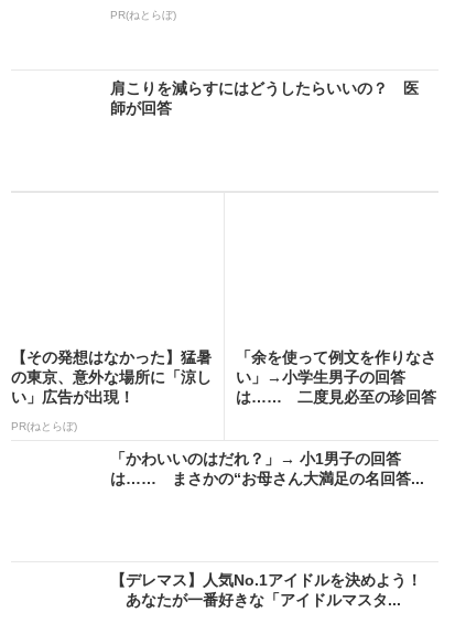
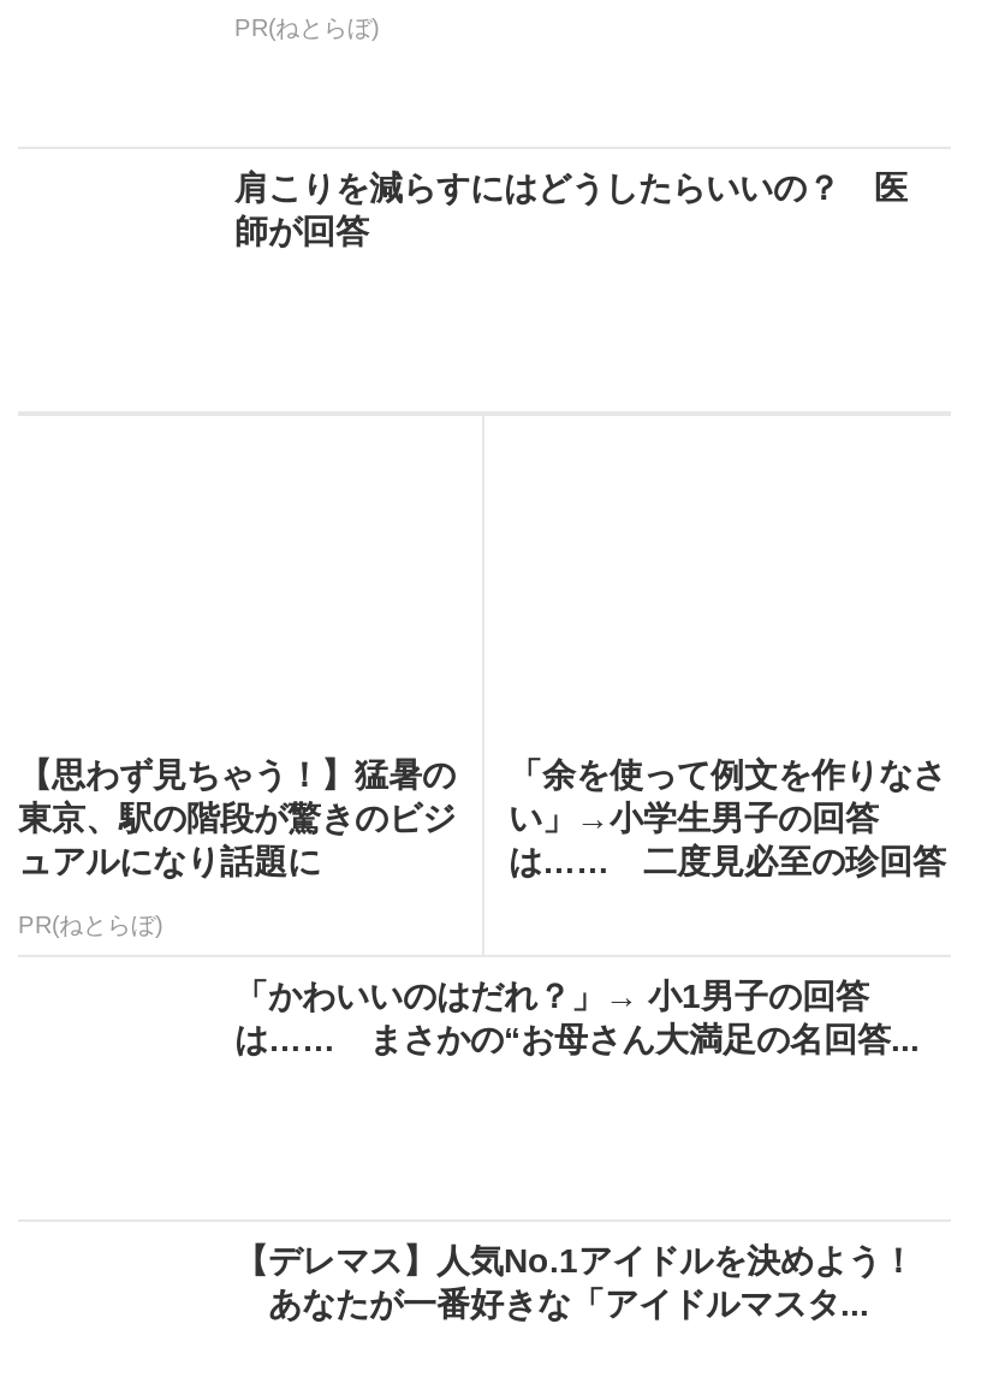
[11,348,212,406] 【その発想はなかった】猛暑 | の東京、意外な場所に「涼し | い」広告が出現！ -> [18,755,456,880] 【思わず見ちゃう！】猛暑の | 東京、駅の階段が驚きのビジ | ュアルになり話題に

